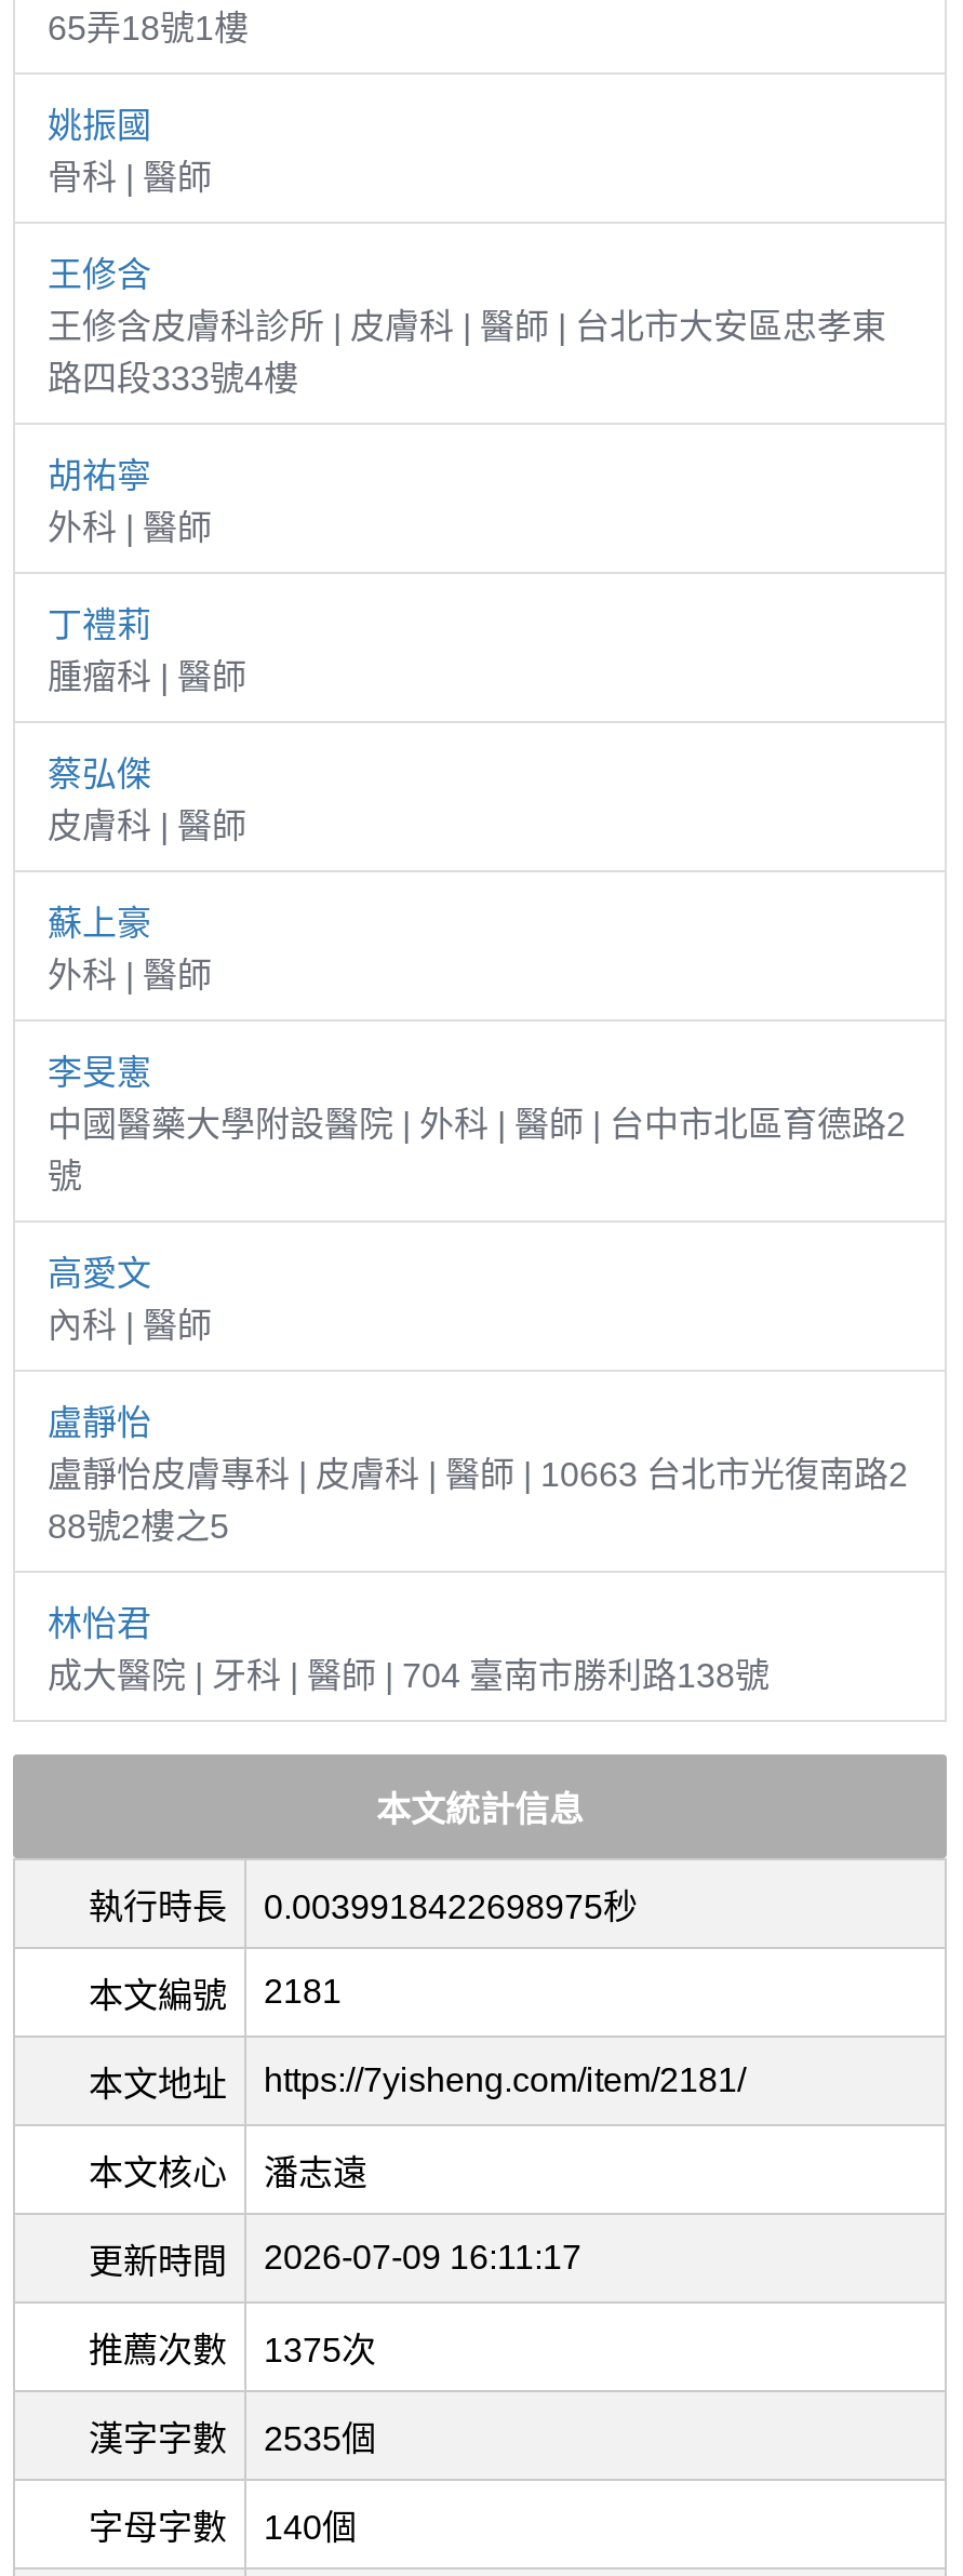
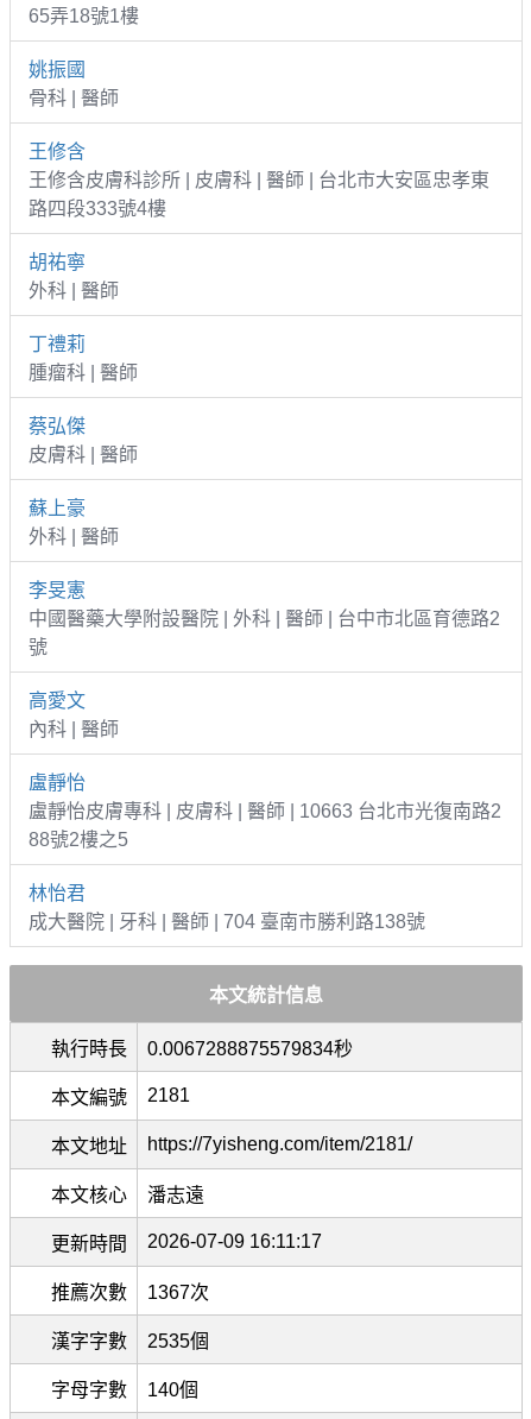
[89,1888,638,1924] 執行時長 0.0039918422698975秒 -> [51,1038,353,1058] 執行時長 0.0067288875579834秒
[89,2331,376,2368] 推薦次數 1375次 -> [51,1282,209,1302] 推薦次數 1367次

